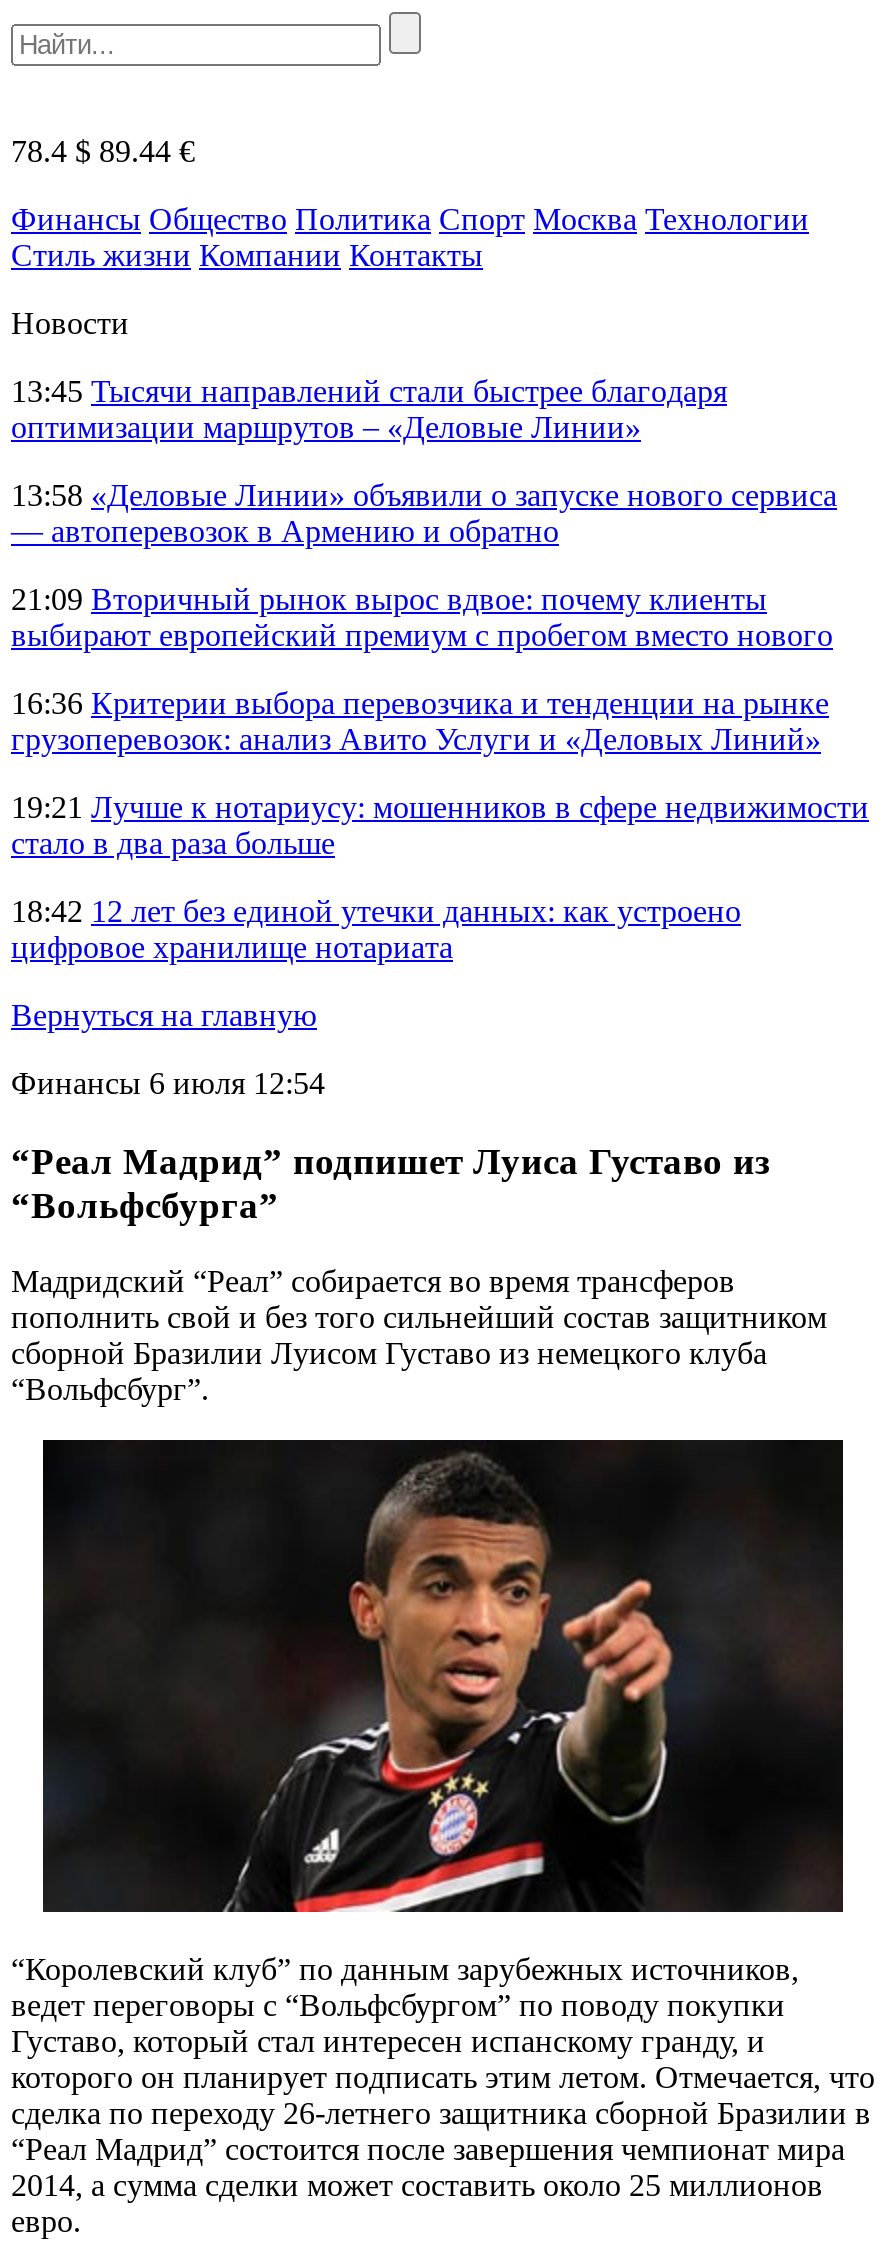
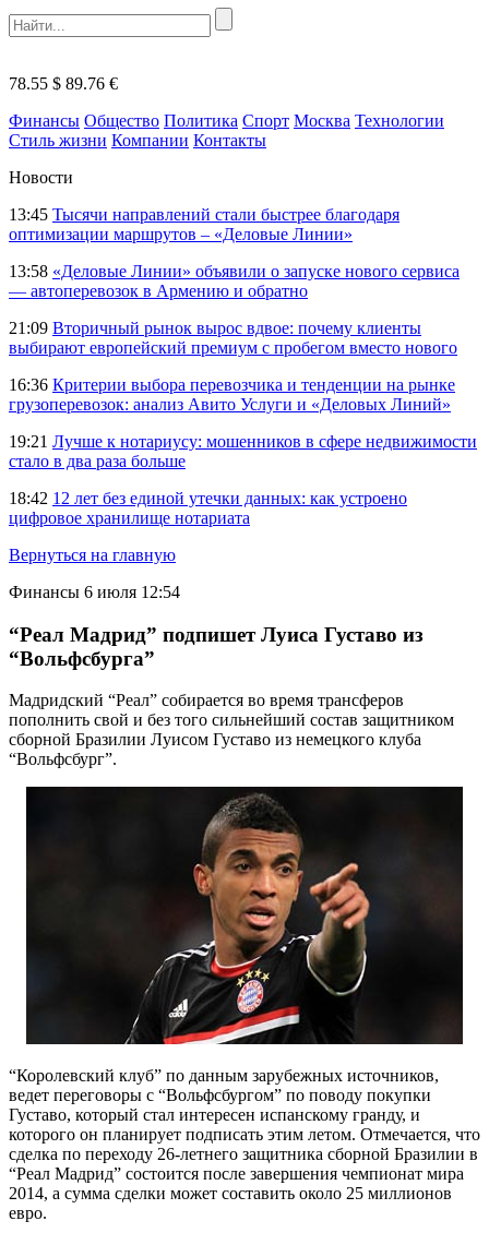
[11,134,195,168] 78.4 $ 89.44 € -> [9,74,118,93] 78.55 $ 89.76 €

